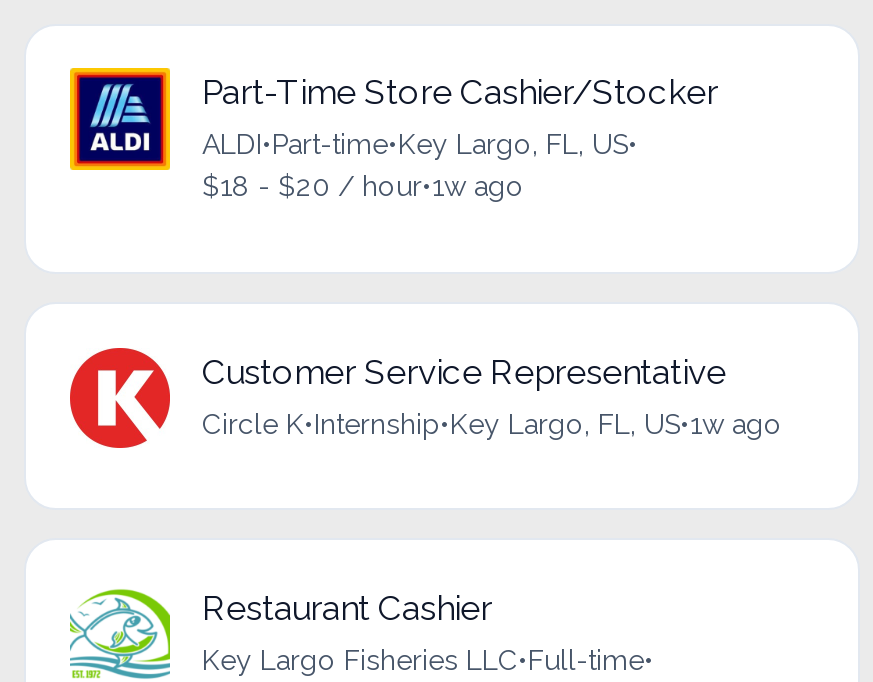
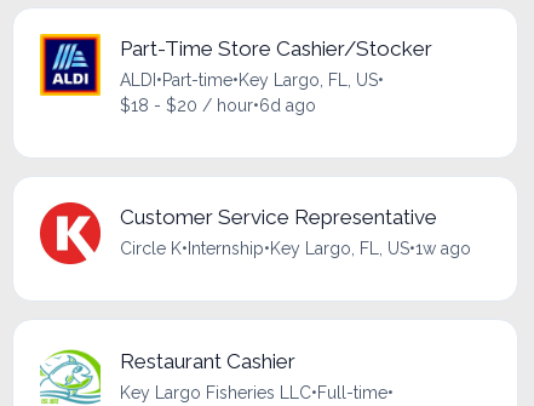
[202,170,524,202] $18 - $20 / hour•1w ago -> [120,96,316,115] $18 - $20 / hour•6d ago

